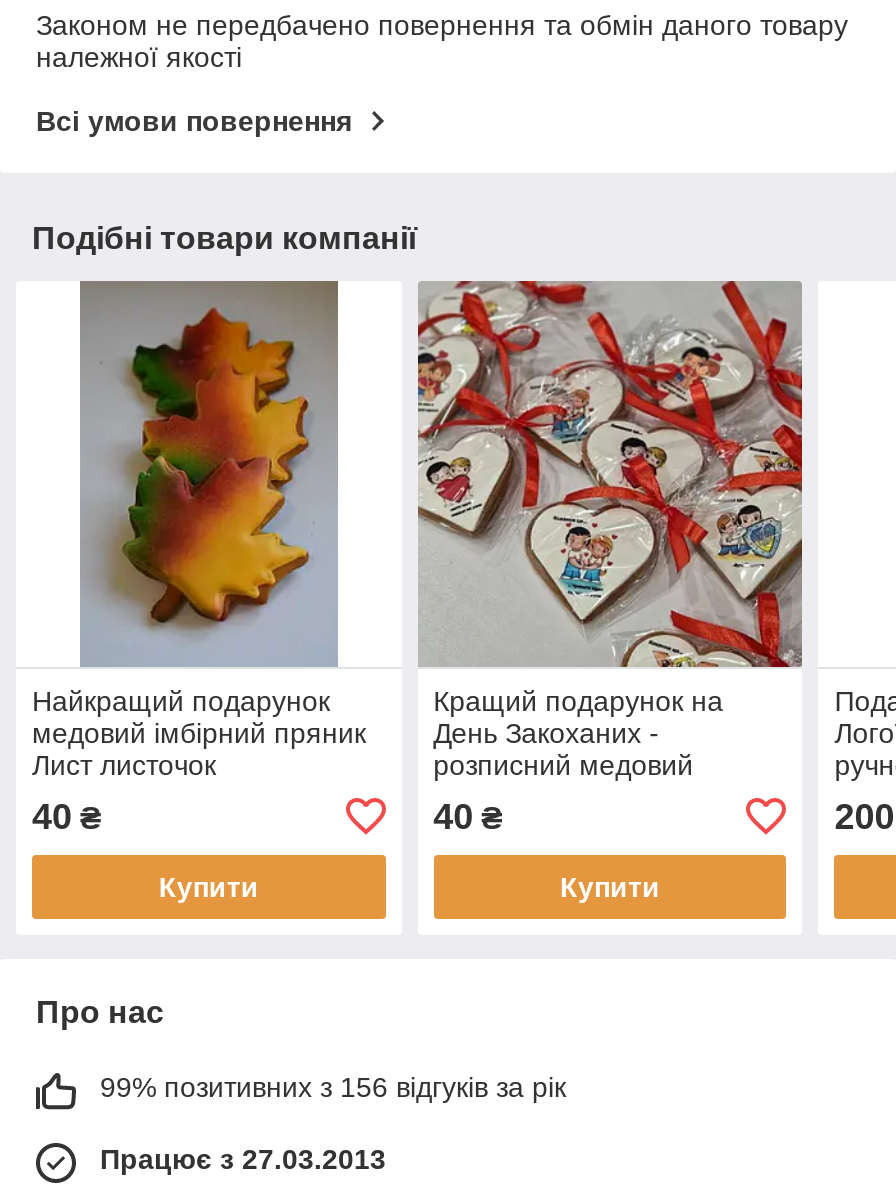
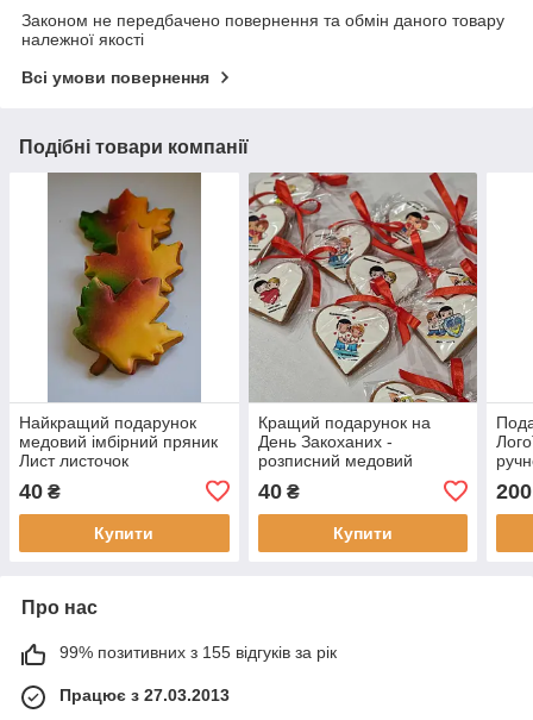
[100,1071,566,1103] 99% позитивних з 156 відгуків за рік -> [59,642,337,661] 99% позитивних з 155 відгуків за рік

